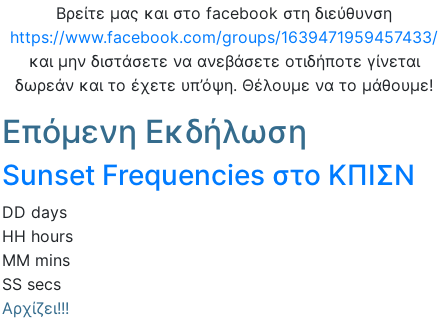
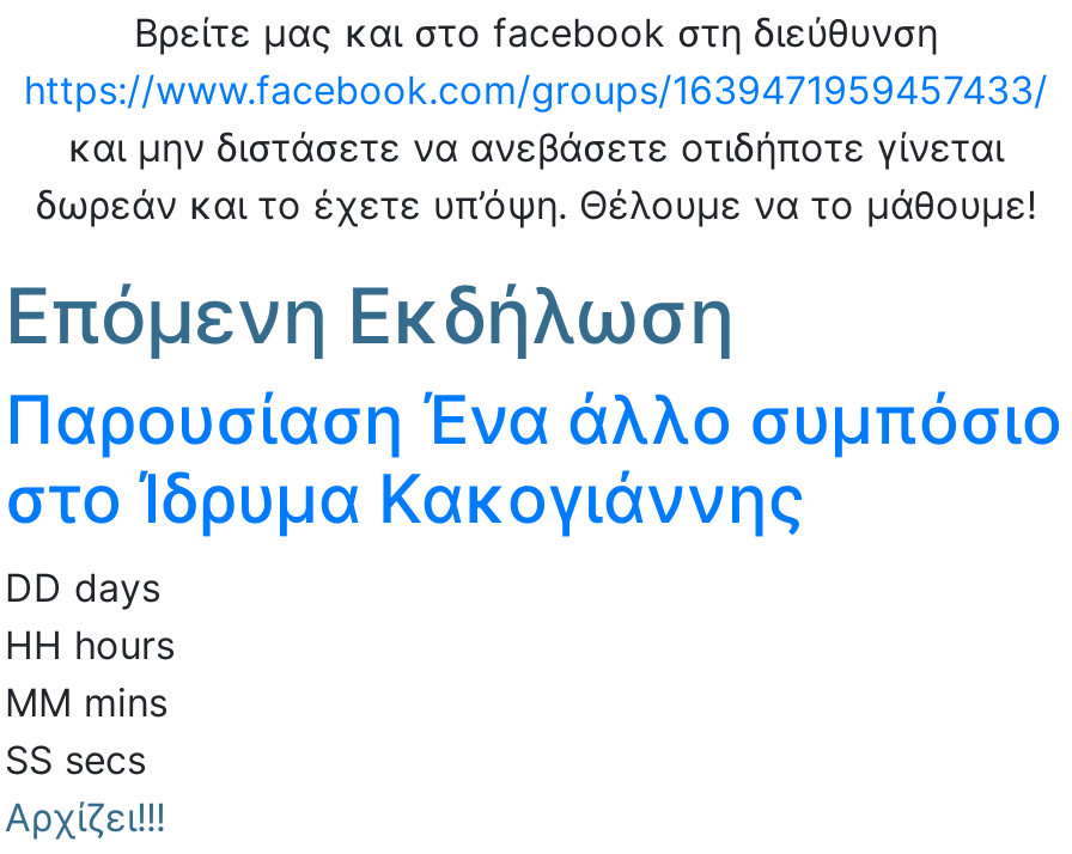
[2,158,415,192] Sunset Frequencies στο ΚΠΙΣΝ -> [5,378,1062,539] Παρουσίαση Ένα άλλο συμπόσιο | στο Ίδρυμα Κακογιάννης

